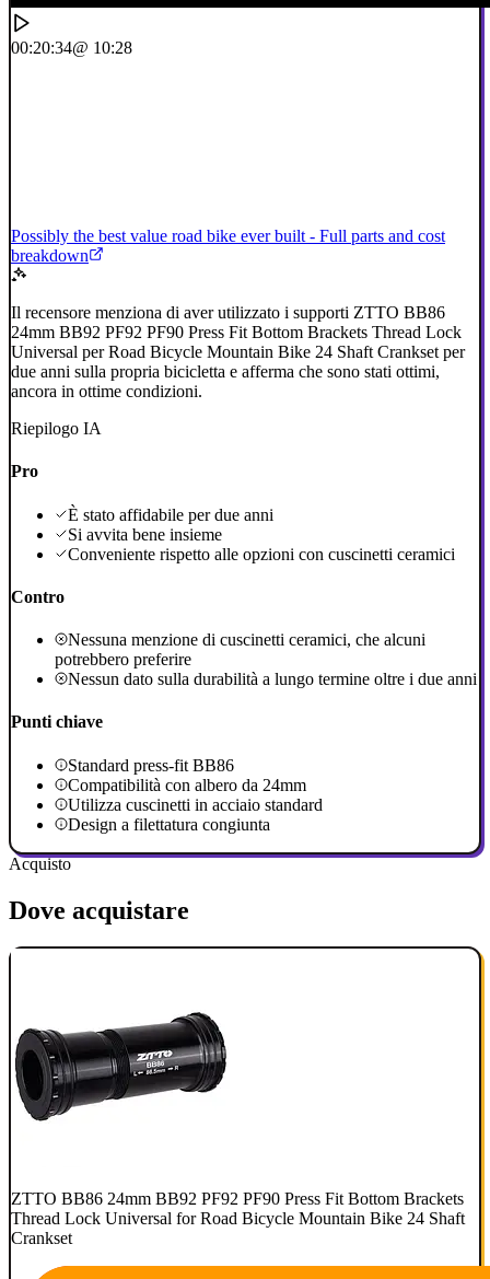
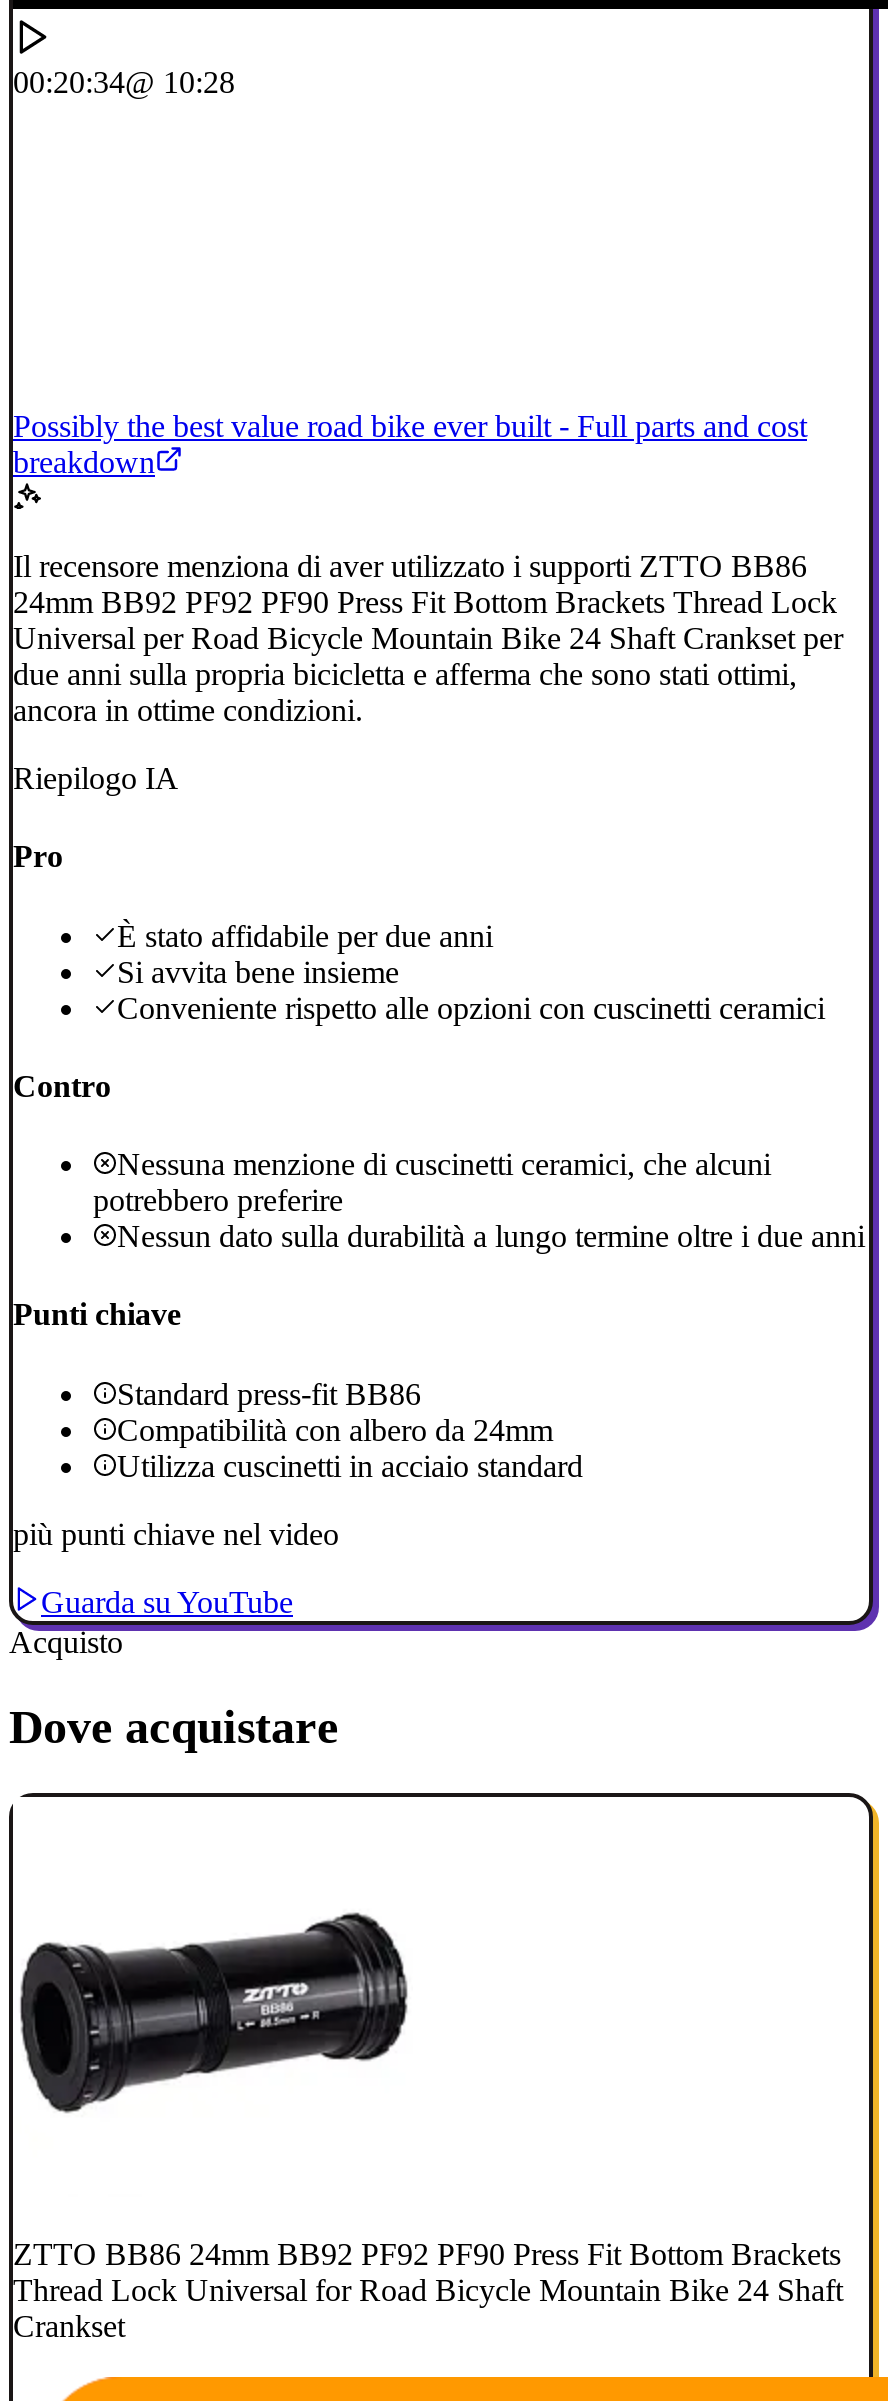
[68,815,270,833] Design a filettatura congiunta -> [13,1516,339,1618] più punti chiave nel video | Guarda su YouTube

